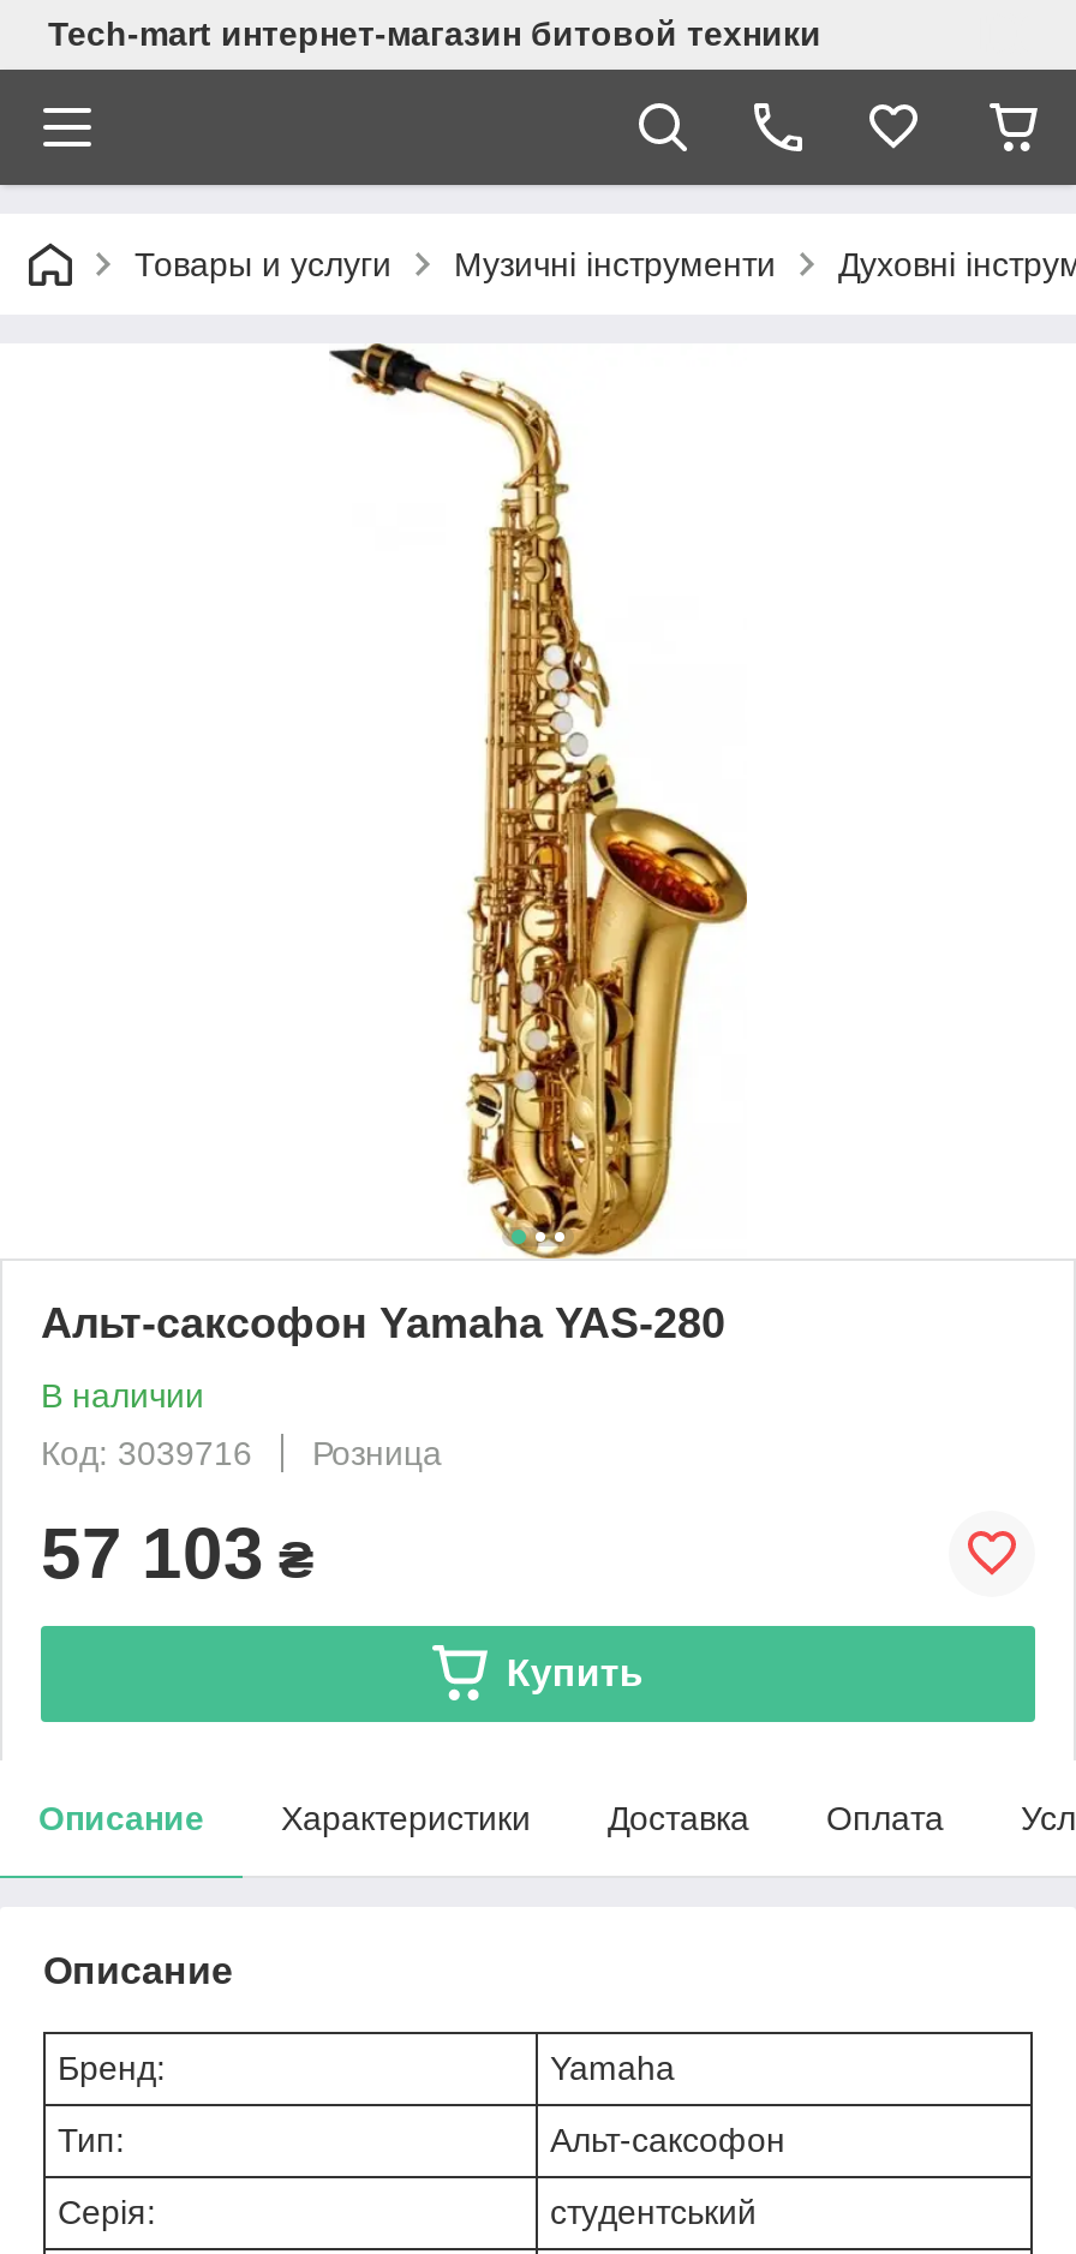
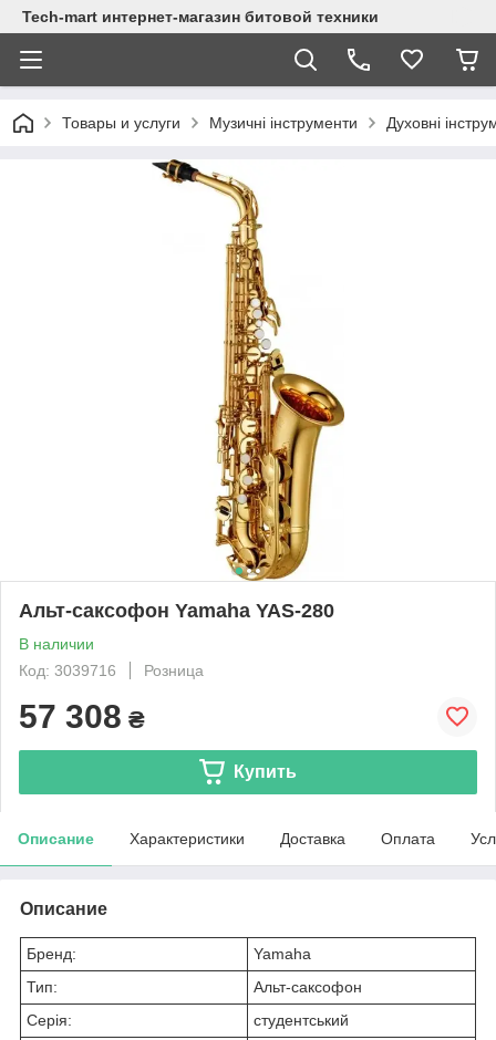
[41,1513,315,1592] 57 103 ₴ -> [19,698,145,734] 57 308 ₴

